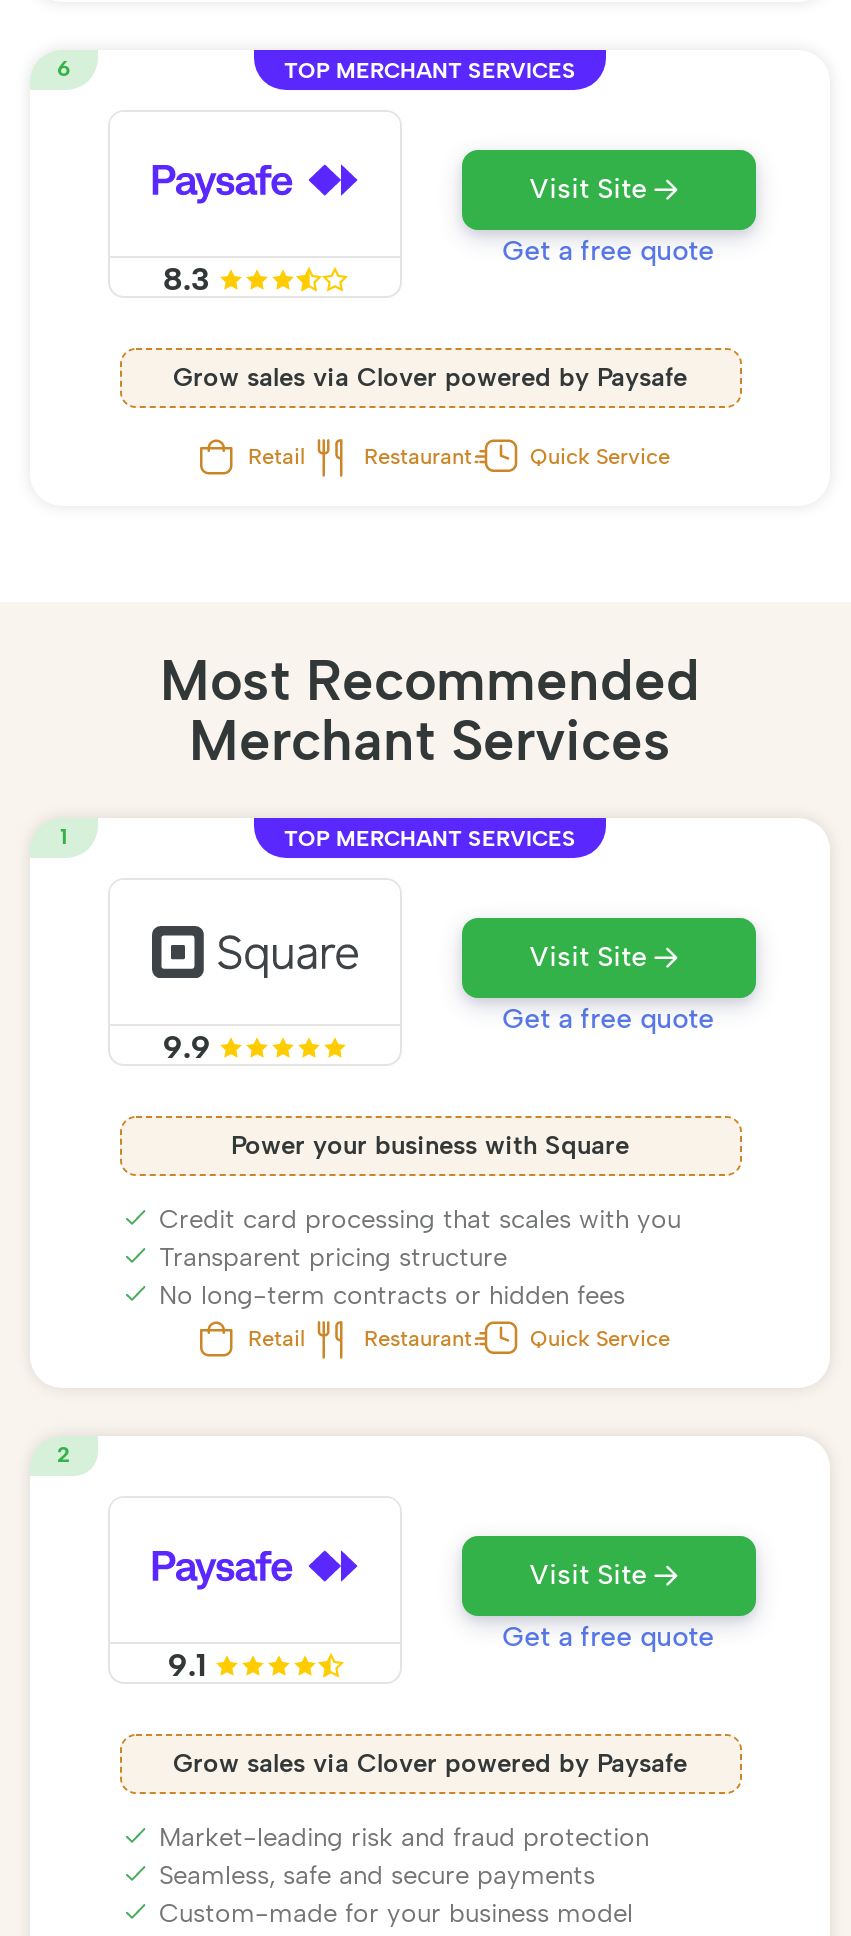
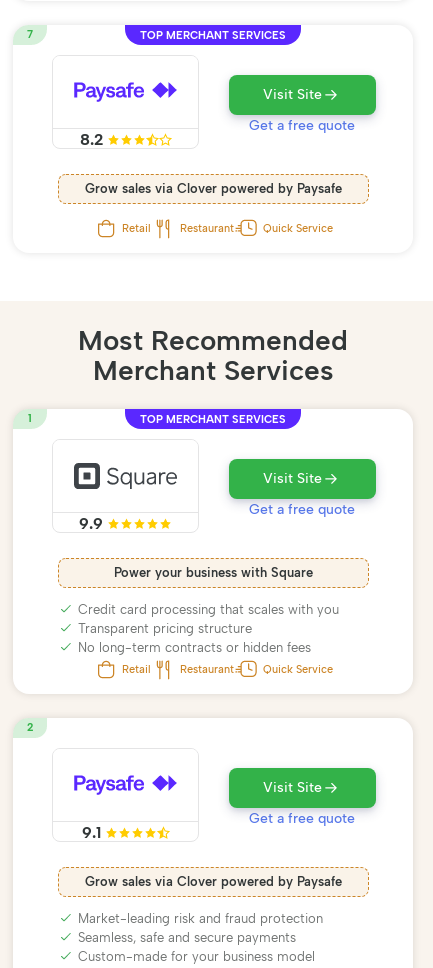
[57,56,71,82] 6 -> [27,28,33,41] 7
[163,259,211,297] 8.3 -> [80,129,103,148] 8.2

